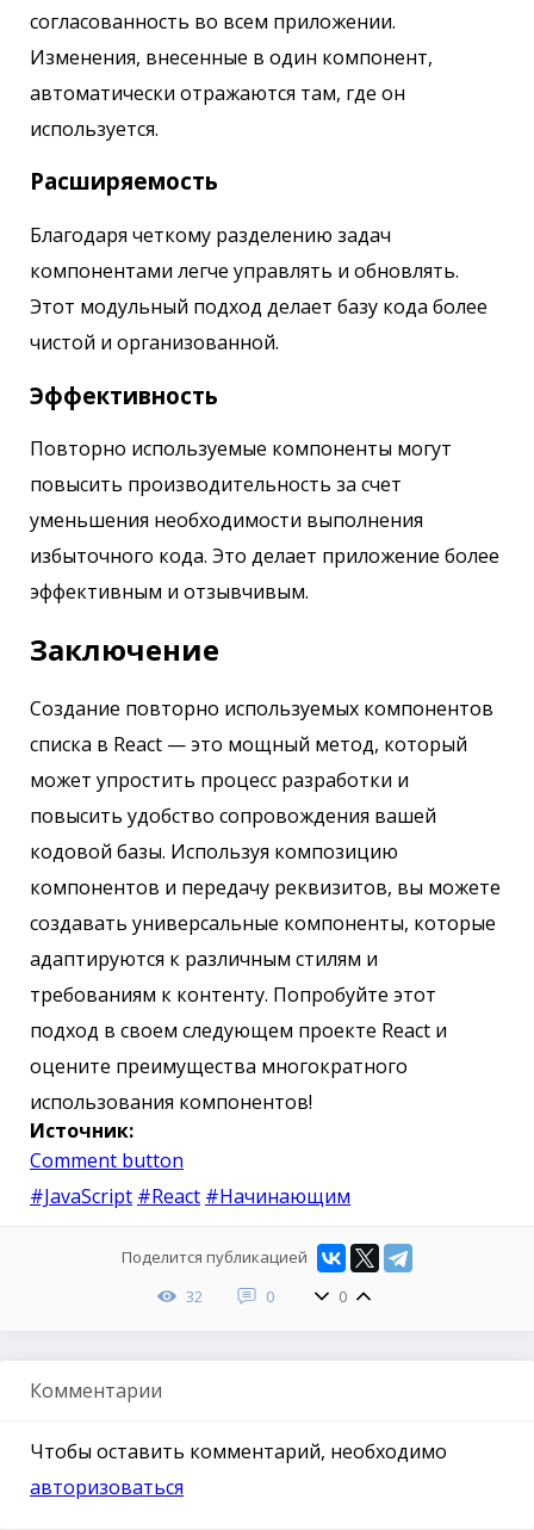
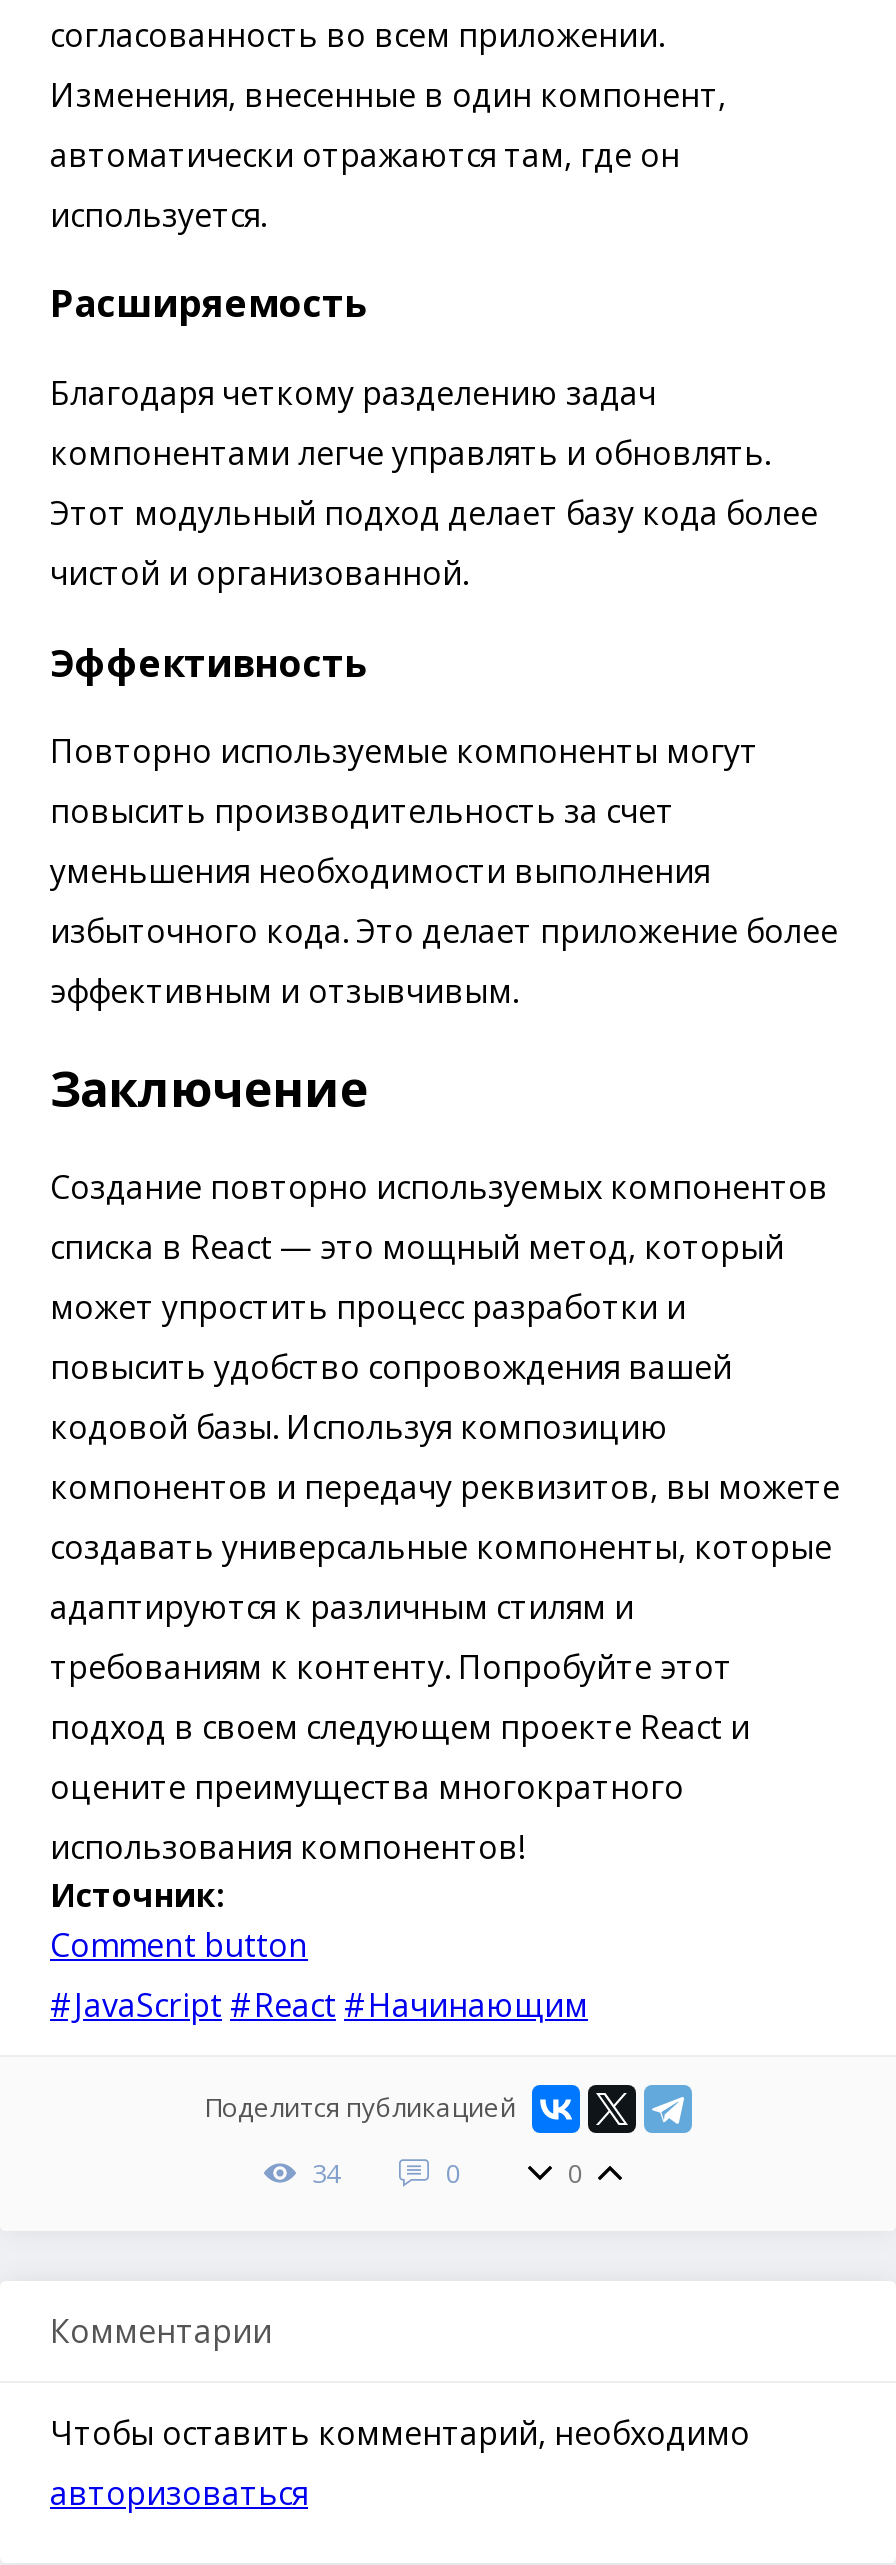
[182,1286,203,1307] 32 -> [306,2156,340,2192] 34

